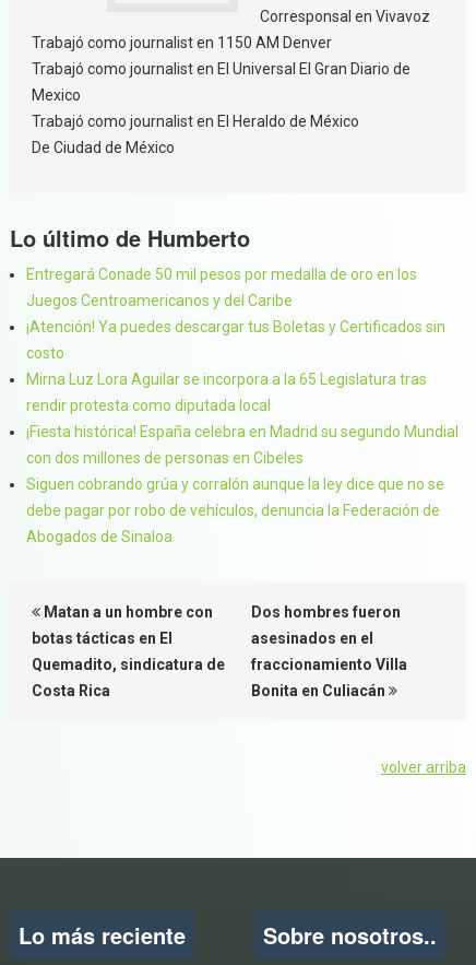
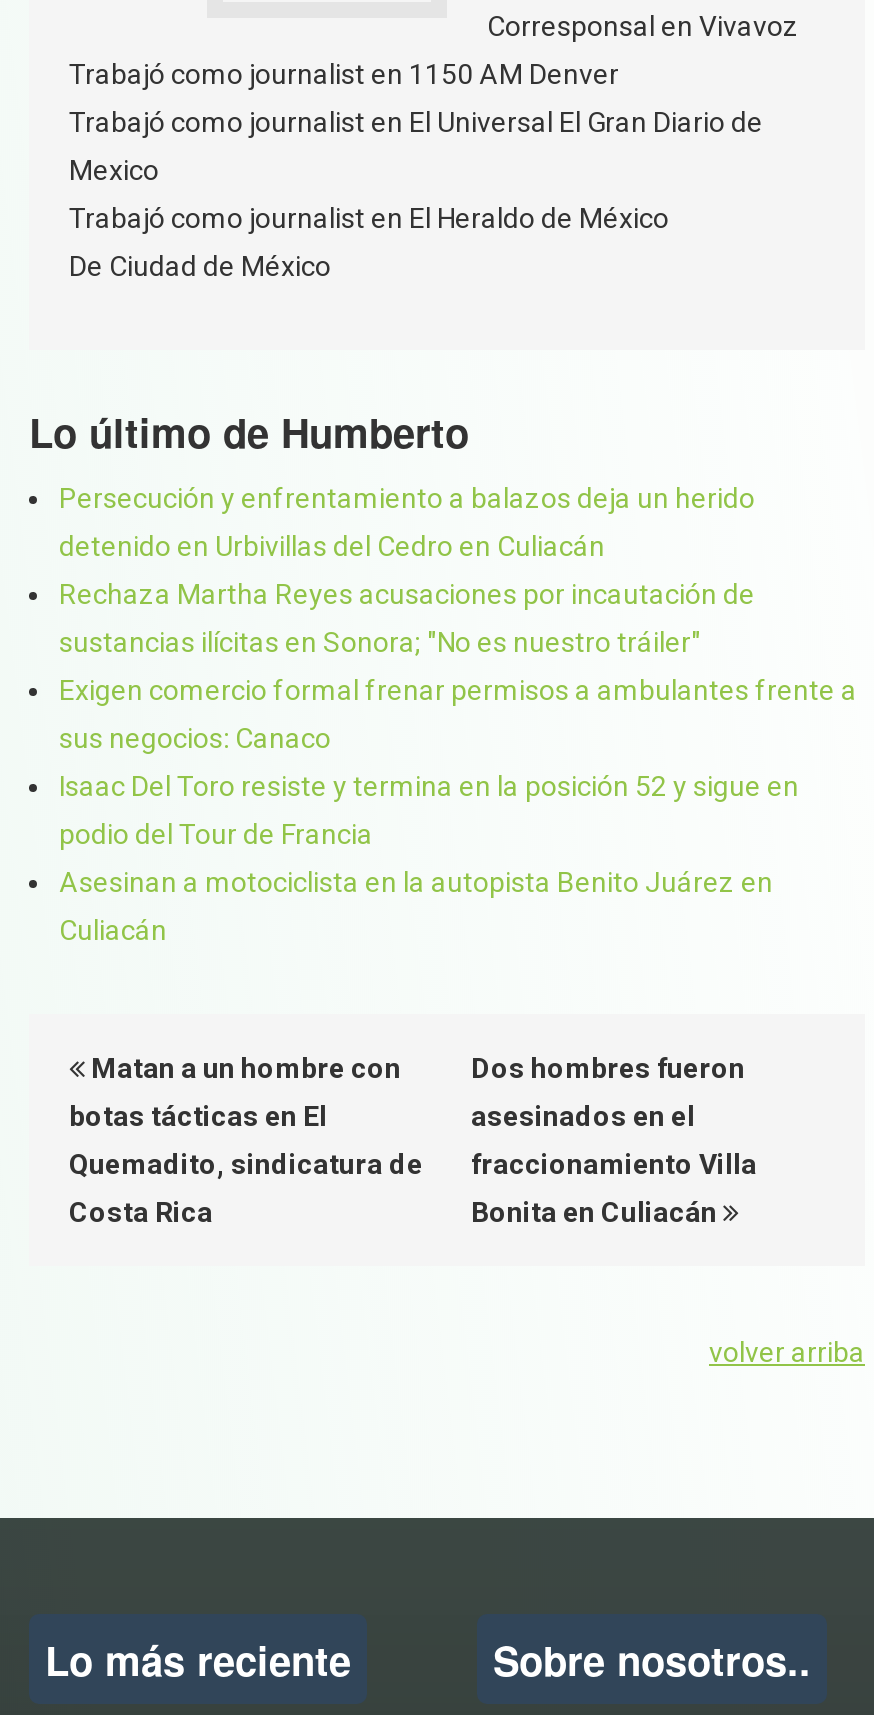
[26,265,459,545] Entregará Conade 50 mil pesos por medalla de oro en los | Juegos Centroamericanos y del Caribe | ¡Atención! Ya puedes descargar tus Boletas y Certificados sin | costo | Mirna Luz Lora Aguilar se incorpora a la 65 Legislatura tras | rendir protesta como diputada local | ¡Fiesta histórica! España celebra en Madrid su segundo Mundial | con dos millones de personas en Cibeles | Siguen cobrando grúa y corralón aunque la ley dice que no se | debe pagar por robo de vehículos, denuncia la Federación de | Abogados de Sinaloa -> [59,481,857,945] Persecución y enfrentamiento a balazos deja un herido | detenido en Urbivillas del Cedro en Culiacán | Rechaza Martha Reyes acusaciones por incautación de | sustancias ilícitas en Sonora; "No es nuestro tráiler" | Exigen comercio formal frenar permisos a ambulantes frente a | sus negocios: Canaco | Isaac Del Toro resiste y termina en la posición 52 y sigue en | podio del Tour de Francia | Asesinan a motociclista en la autopista Benito Juárez en | Culiacán

